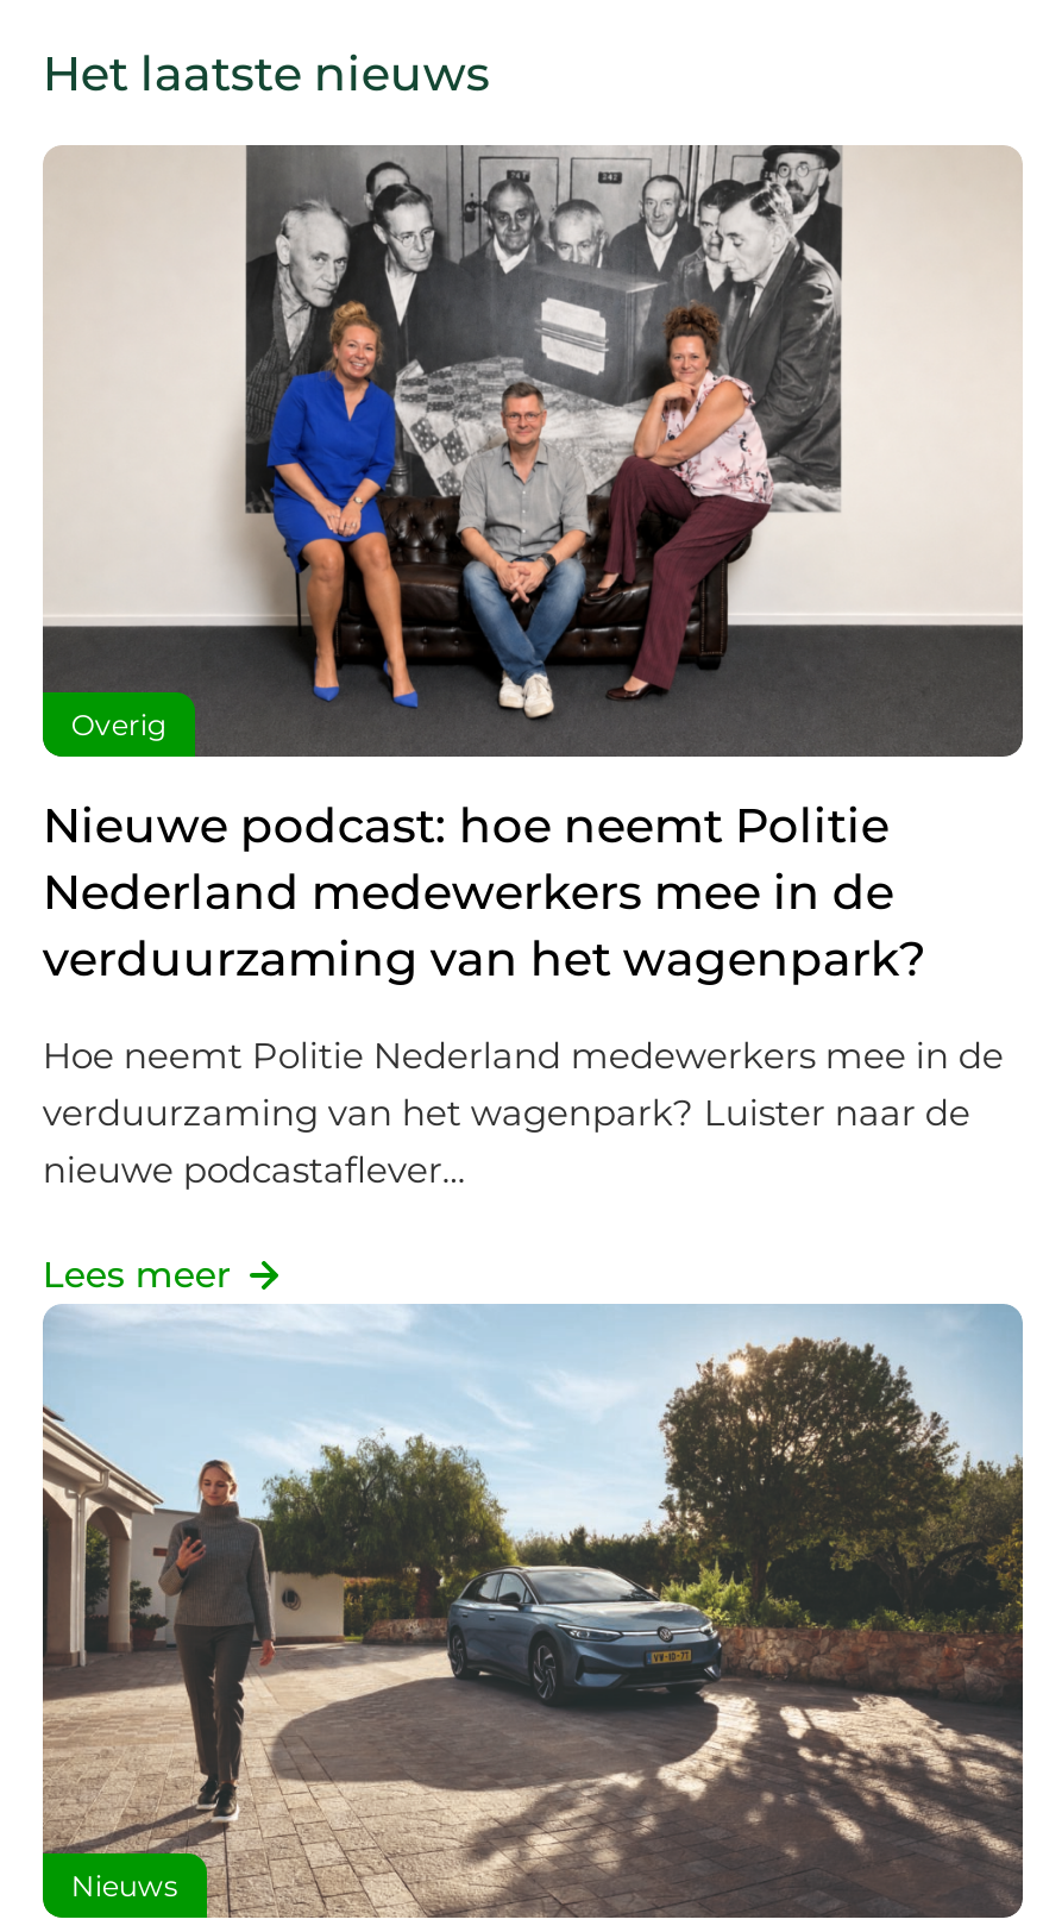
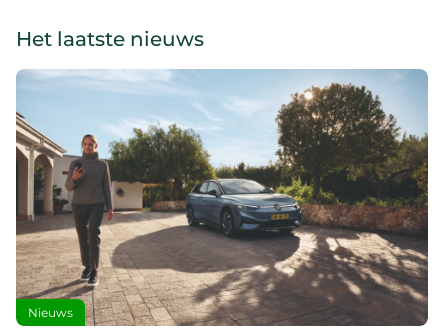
[40,143,1023,1297] [image] | Overig | Nieuwe podcast: hoe neemt Politie | Nederland medewerkers mee in de | verduurzaming van het wagenpark? | Hoe neemt Politie Nederland medewerkers mee in de | verduurzaming van het wagenpark? Luister naar de | nieuwe podcastaflever… | Lees meer -> none

